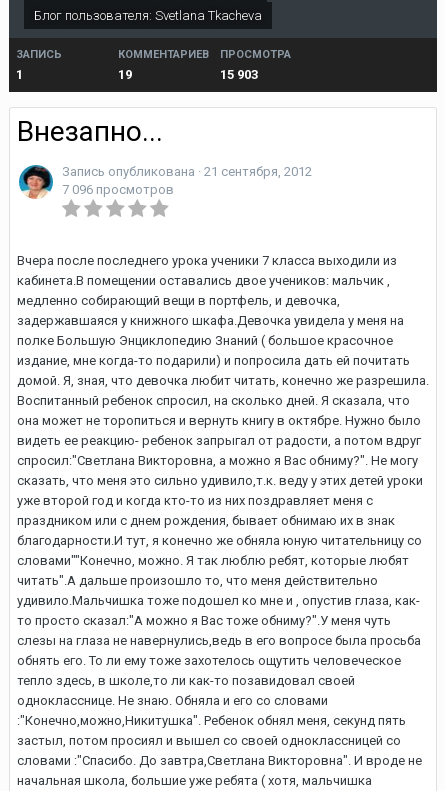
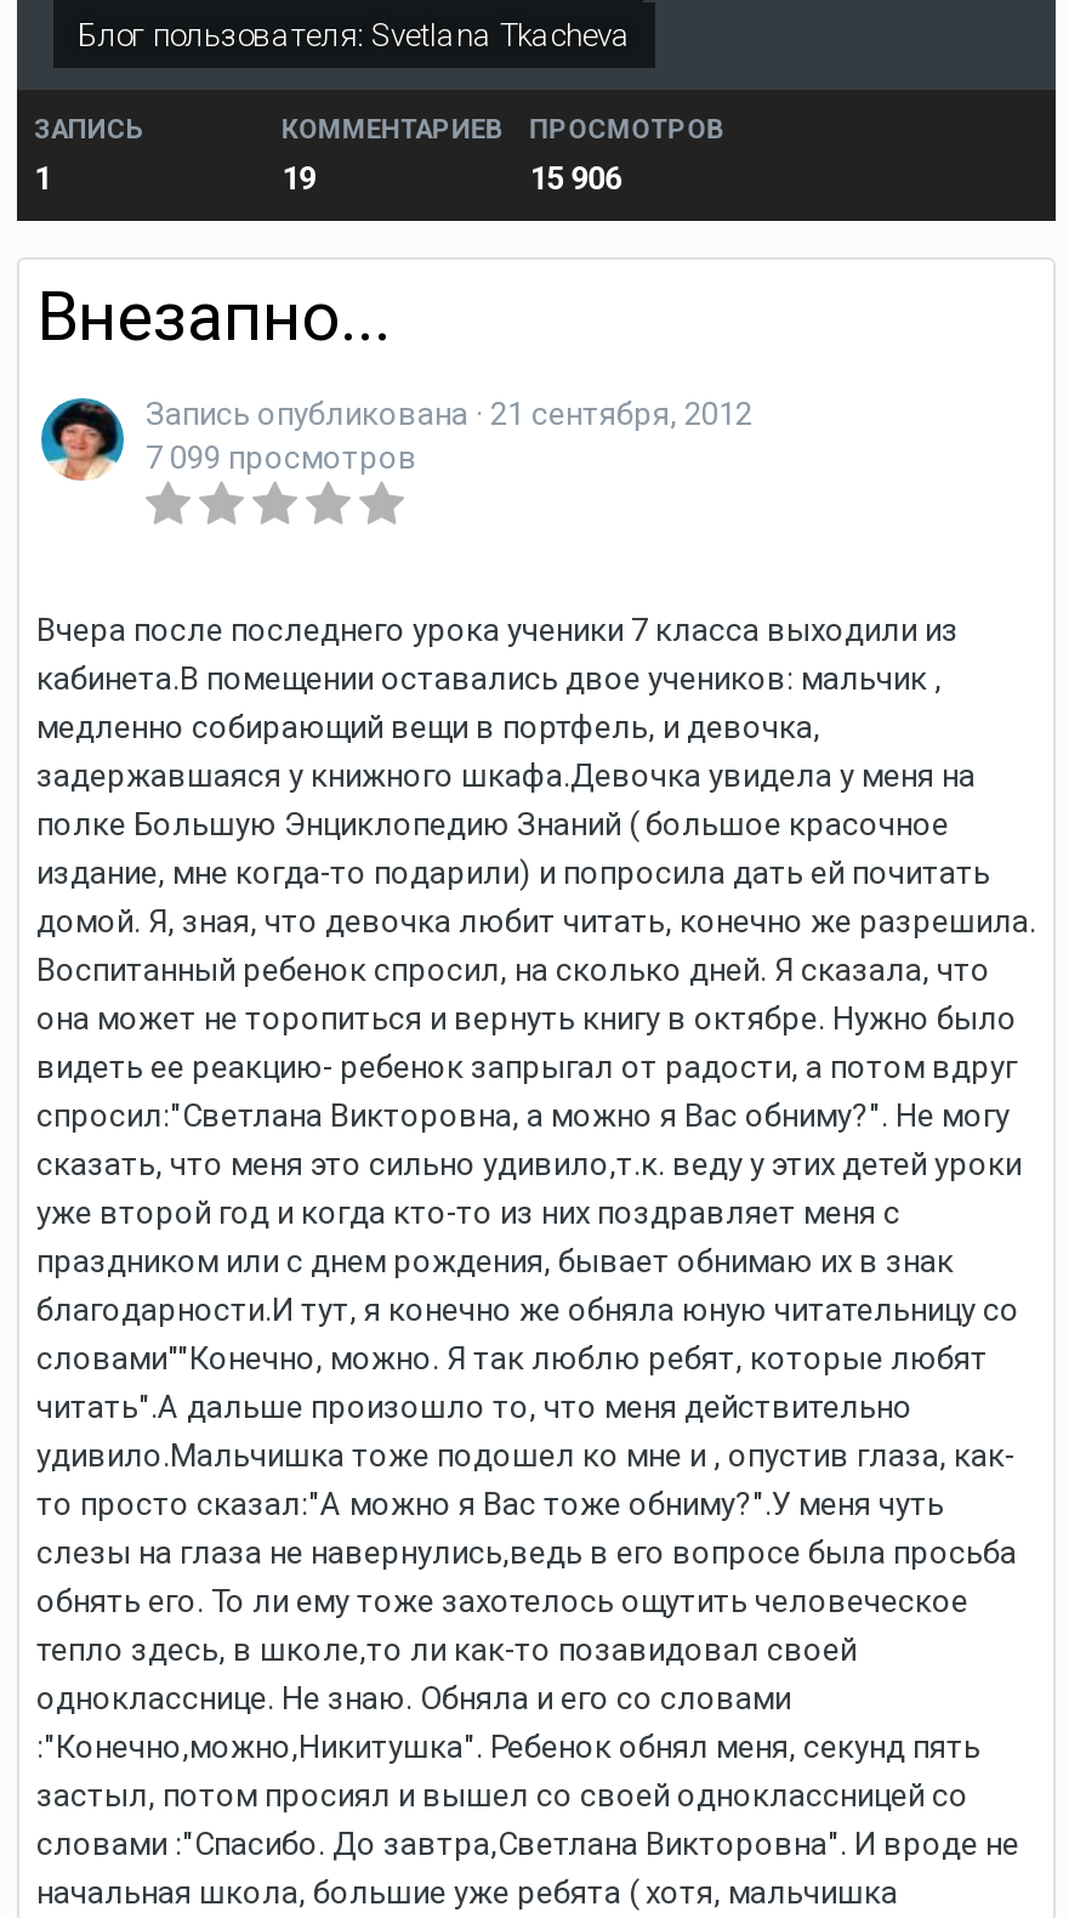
[220,48,291,82] ПРОСМОТРА | 15 903 -> [530,114,724,197] ПРОСМОТРОВ | 15 906
[62,182,174,197] 7 096 просмотров -> [146,439,417,476] 7 099 просмотров

